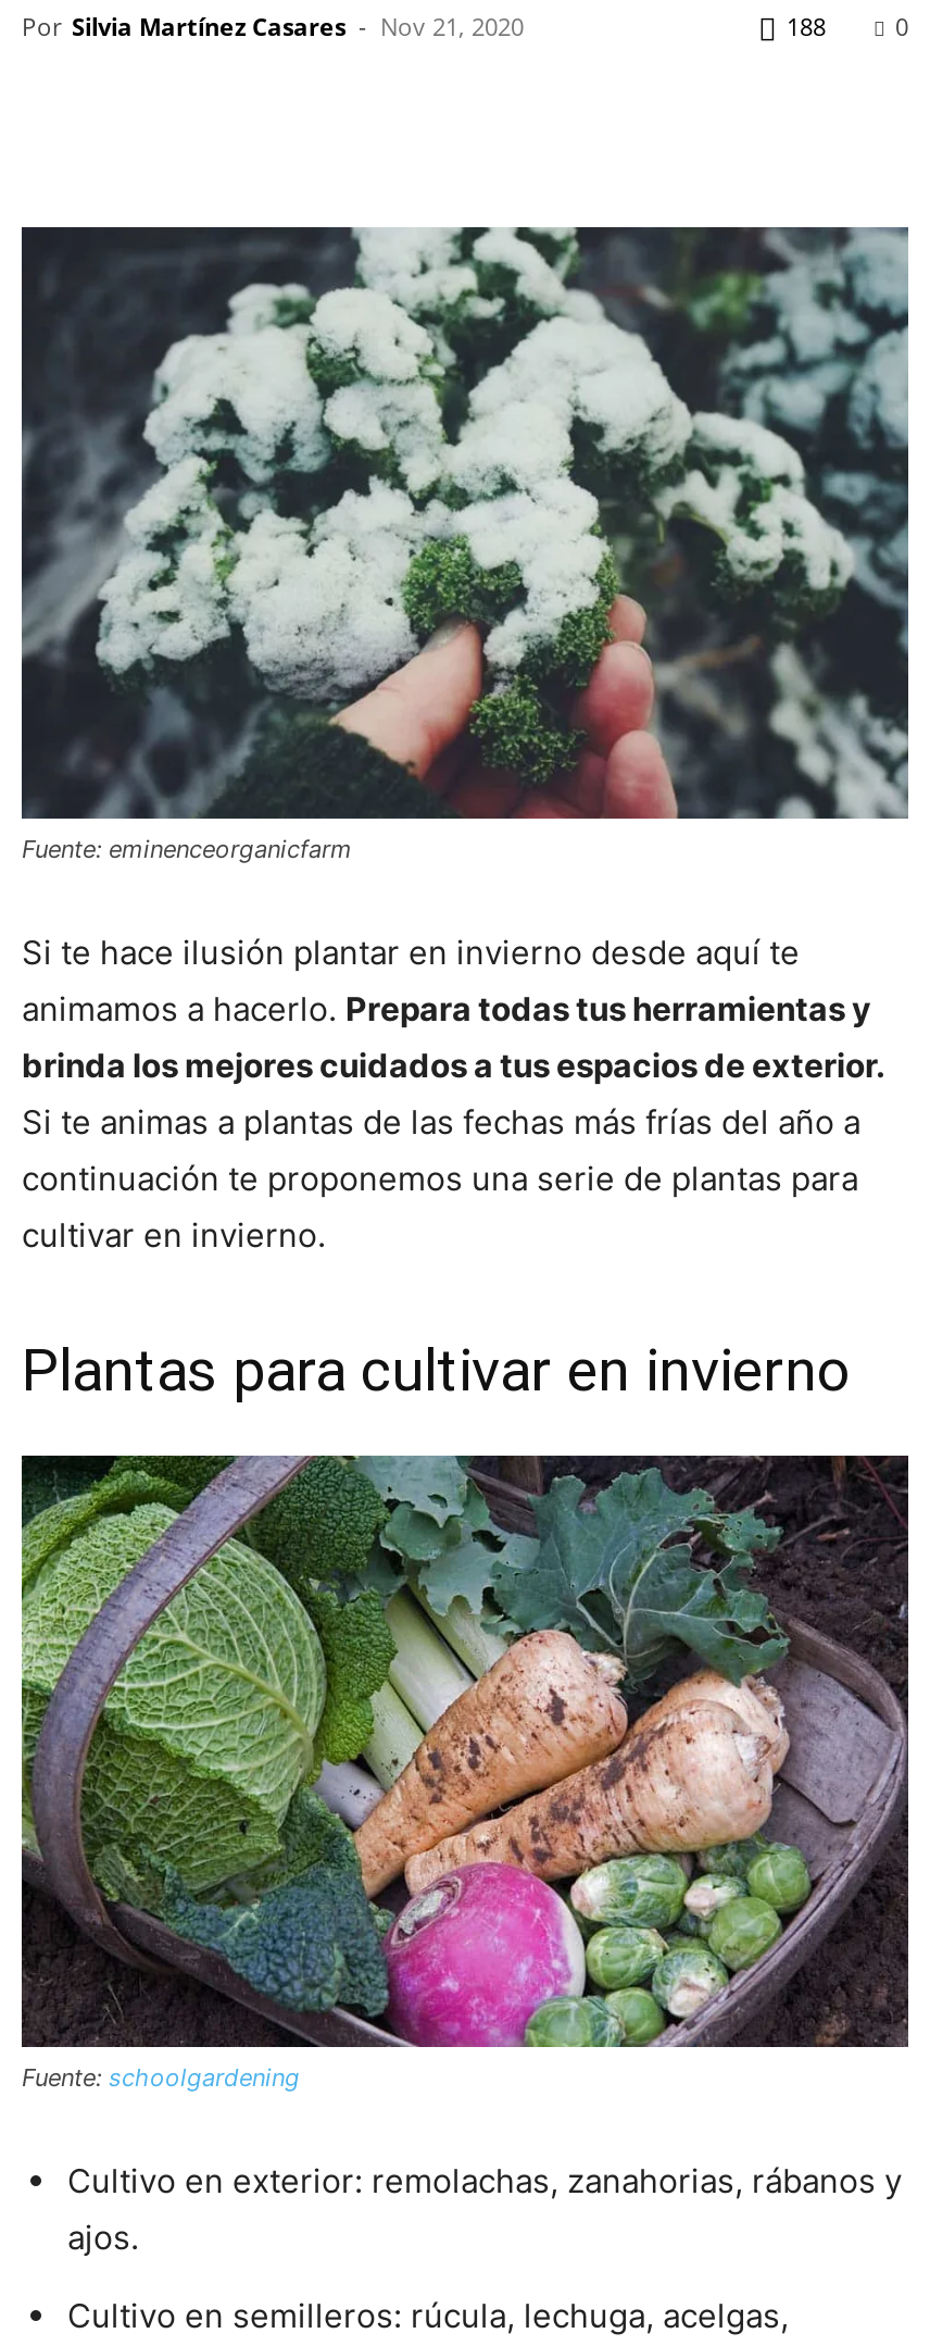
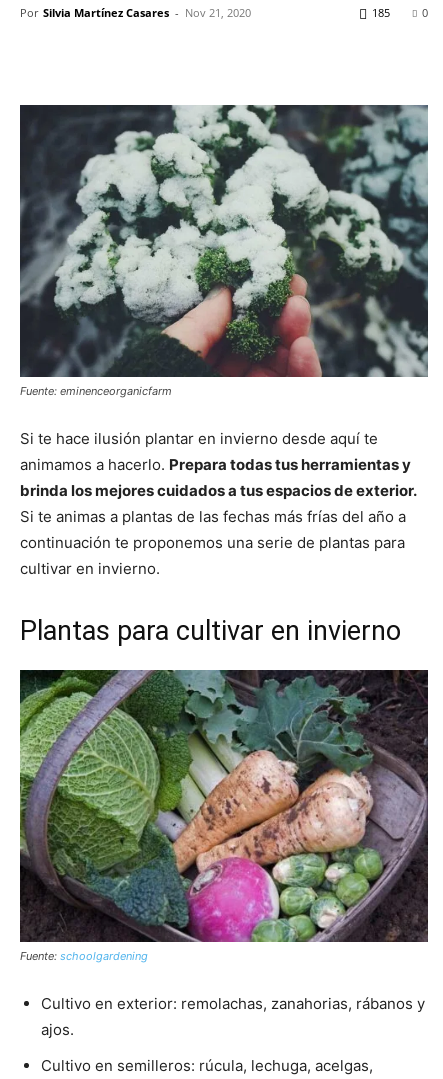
[787,10,826,42] 188 -> [372,5,390,20] 185

